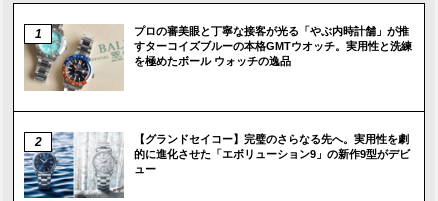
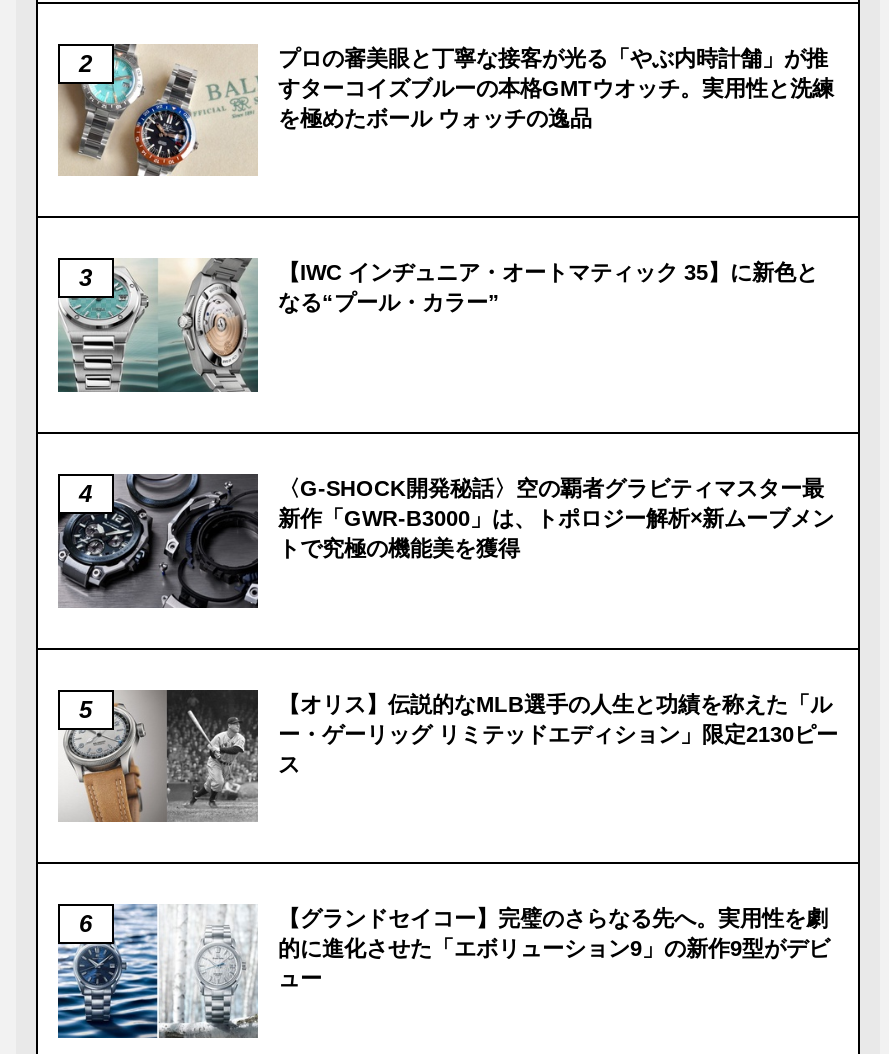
none -> [56,472,834,610] [image] | 〈G-SHOCK開発秘話〉空の覇者グラビティマスター最 | 新作「GWR-B3000」は、トポロジー解析×新ムーブメン | トで究極の機能美を獲得
none -> [58,256,818,394] [image] | 【IWC インヂュニア・オートマティック 35】に新色と | なる“プール・カラー”
none -> [60,688,838,822] [image] | 【オリス】伝説的なMLB選手の人生と功績を称えた「ル | ー・ゲーリッグ リミテッドエディション」限定2130ピー | ス

